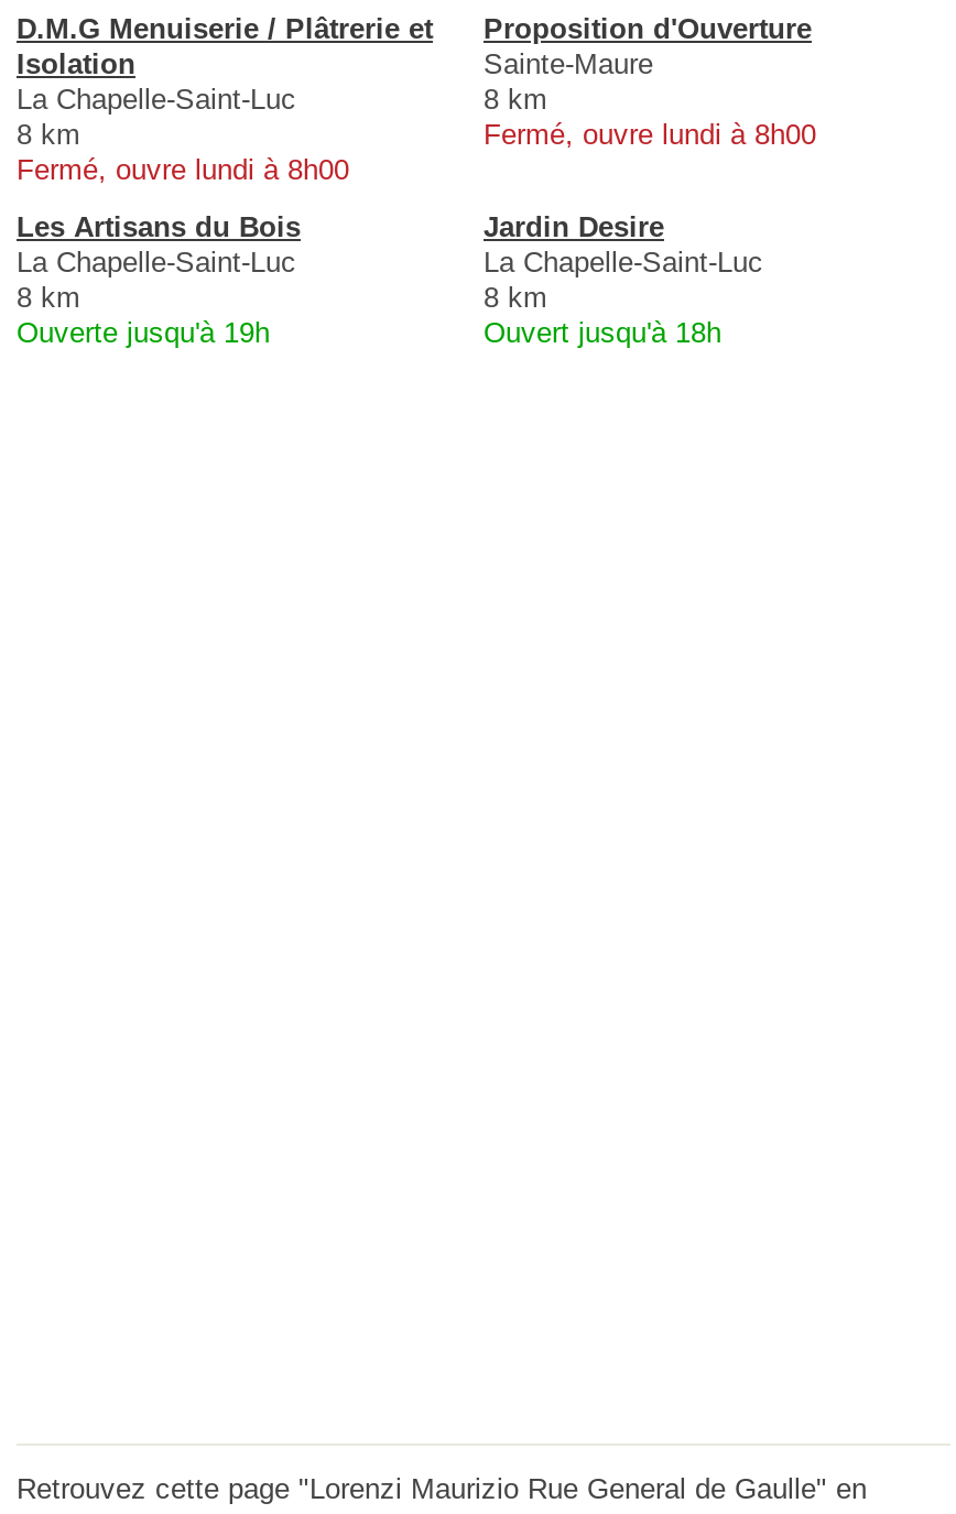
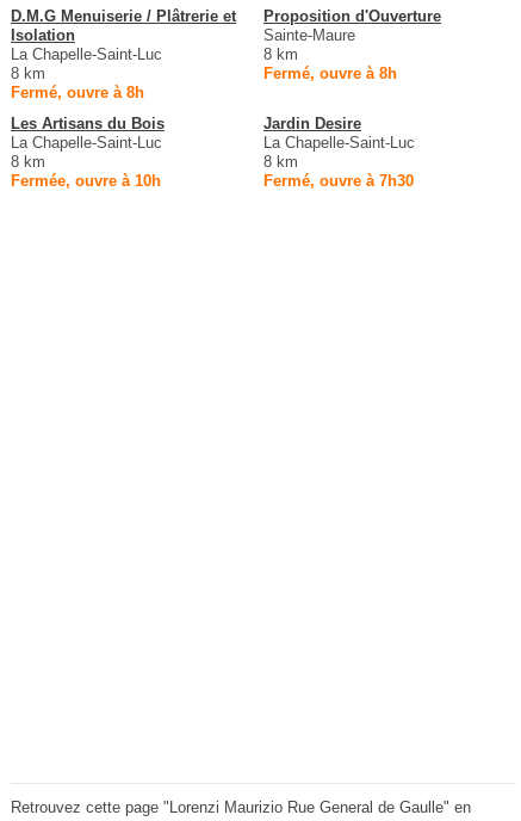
[484,118,816,151] Fermé, ouvre lundi à 8h00 -> [263,65,397,83] Fermé, ouvre à 8h
[17,153,349,187] Fermé, ouvre lundi à 8h00 -> [11,84,144,102] Fermé, ouvre à 8h
[17,316,270,349] Ouverte jusqu'à 19h -> [11,172,161,190] Fermée, ouvre à 10h
[484,316,721,349] Ouvert jusqu'à 18h -> [263,172,414,190] Fermé, ouvre à 7h30

